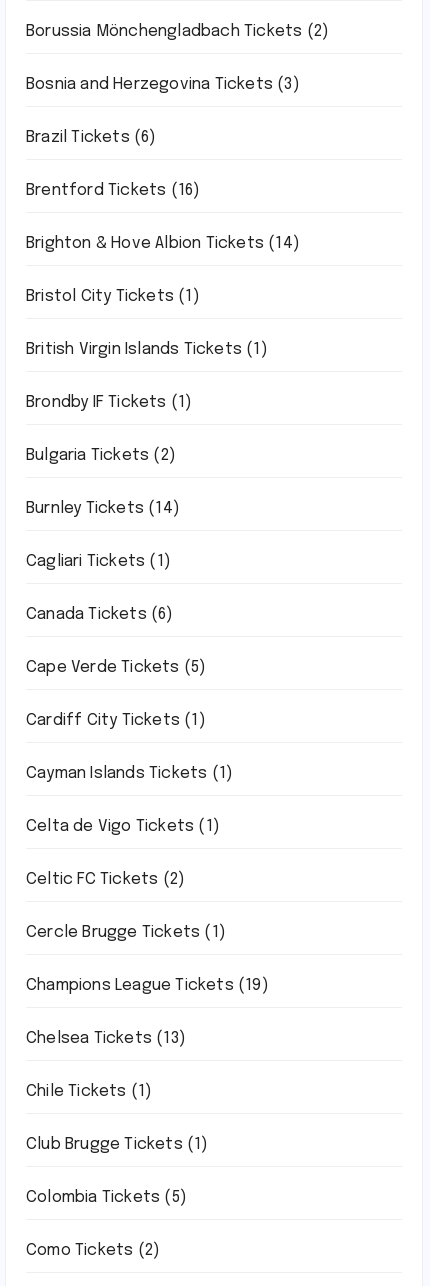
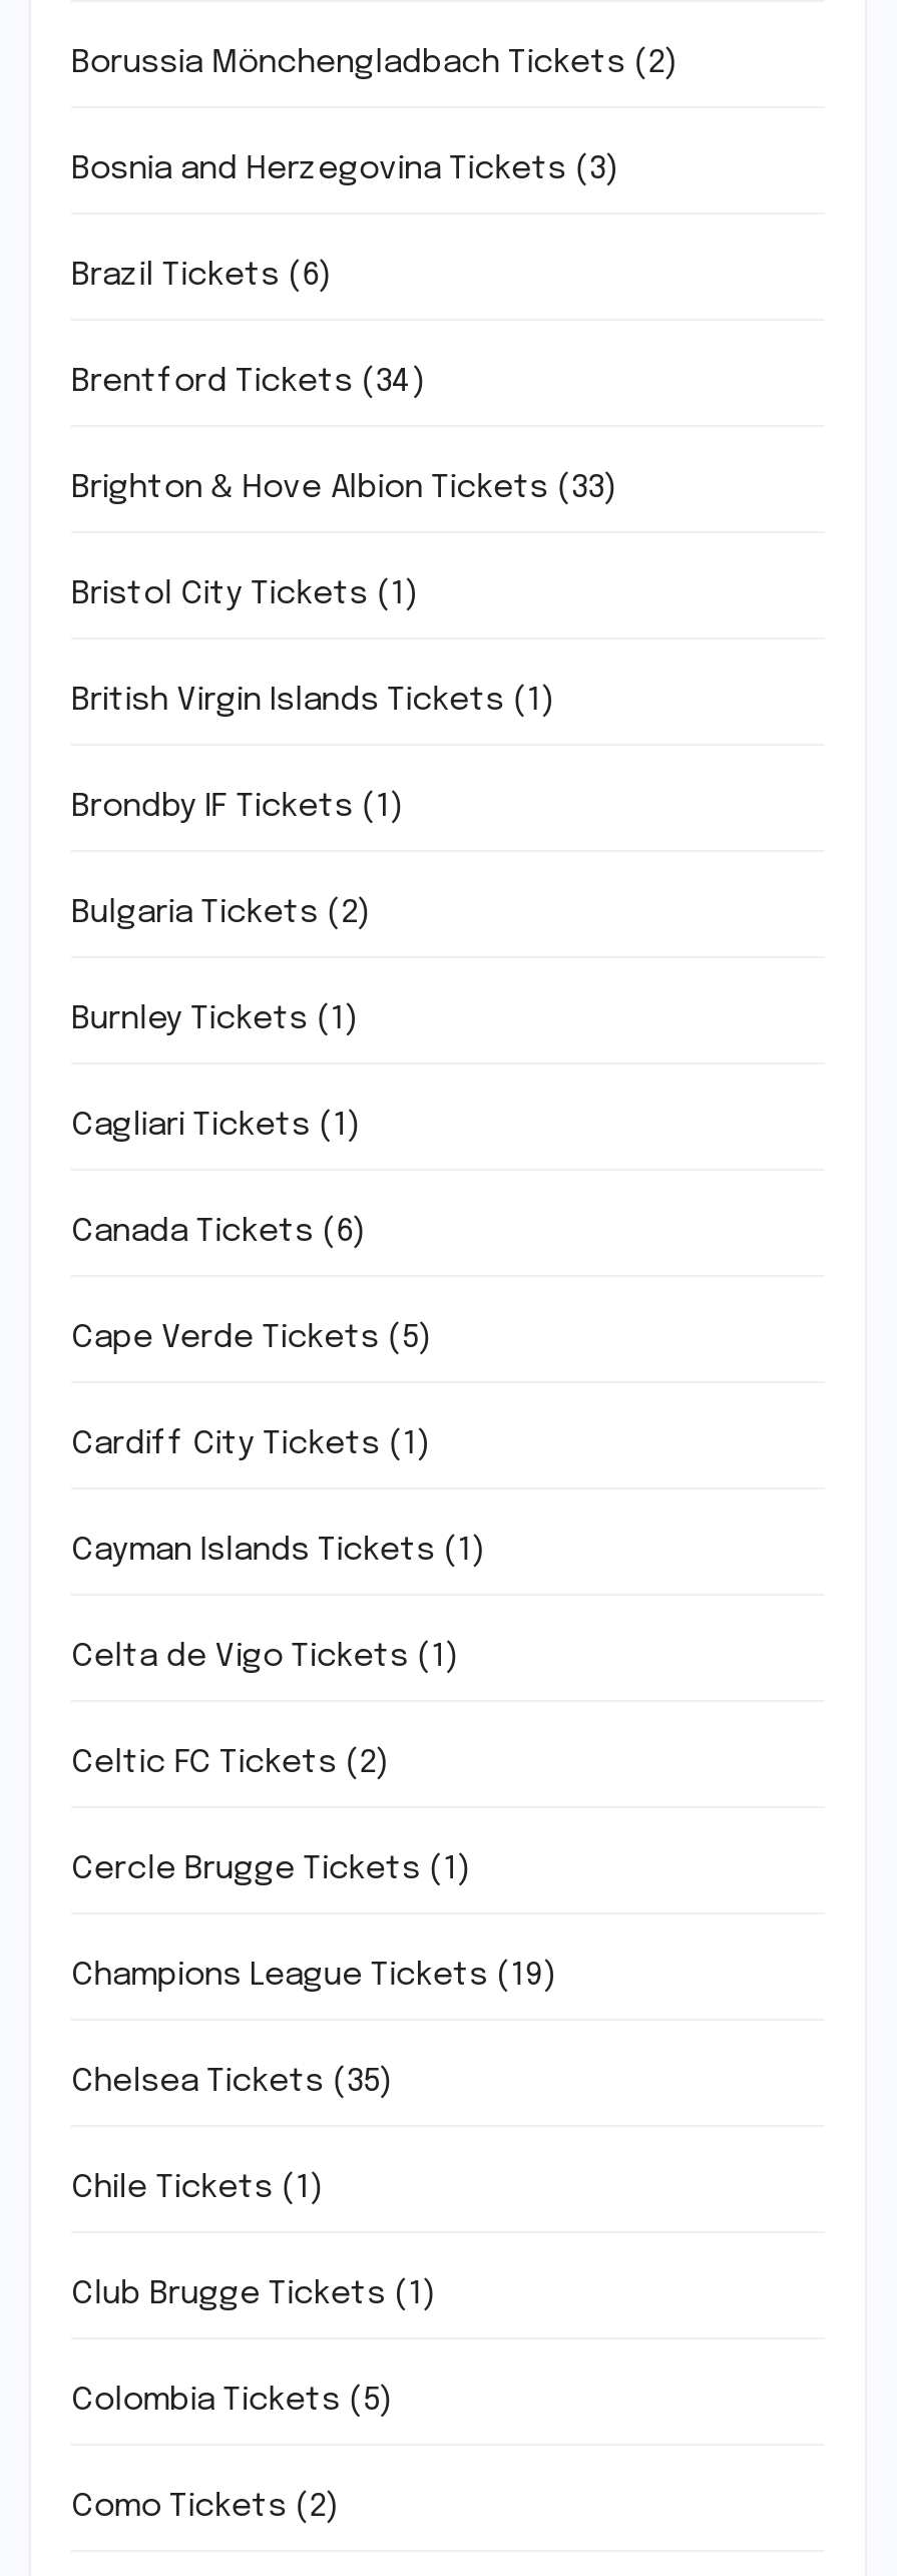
[26,182,200,199] Brentford Tickets (16) -> [71,366,427,400] Brentford Tickets (34)
[26,235,300,252] Brighton & Hove Albion Tickets (14) -> [71,472,618,506] Brighton & Hove Albion Tickets (33)
[26,500,180,517] Burnley Tickets (14) -> [71,1003,359,1037] Burnley Tickets (1)
[26,1030,186,1047] Chelsea Tickets (13) -> [71,2066,394,2100] Chelsea Tickets (35)

